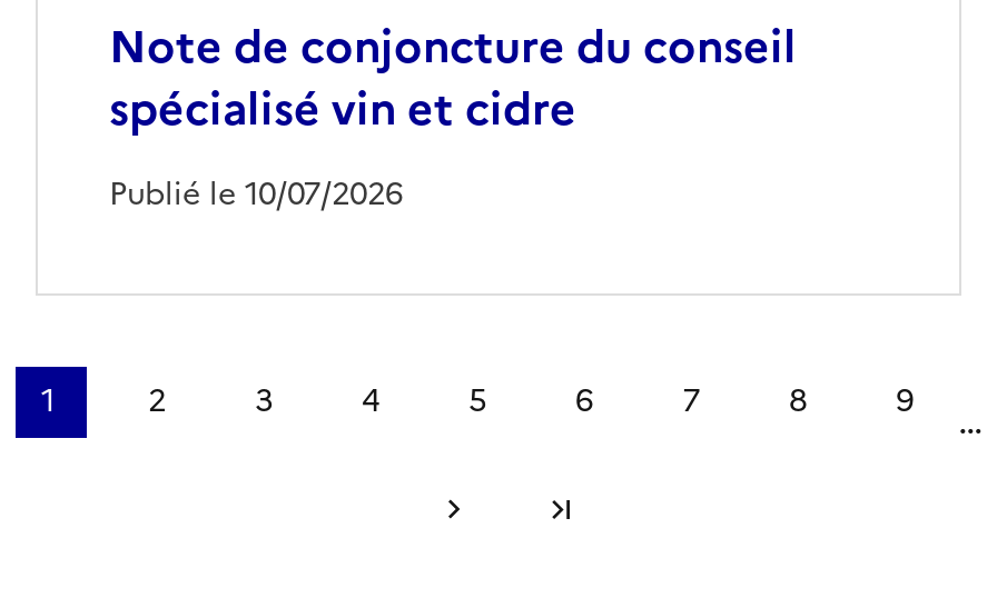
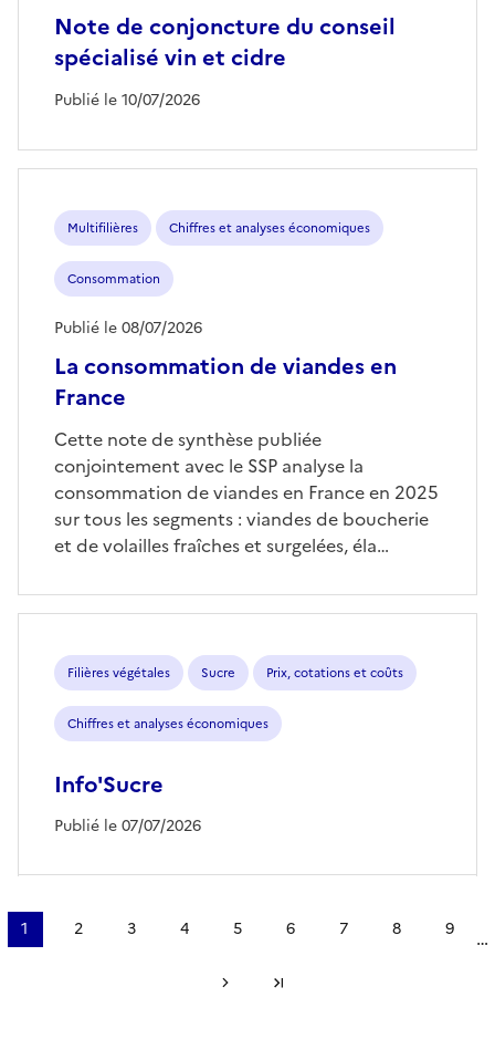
none -> [54,219,397,413] Multifilières | Chiffres et analyses économiques | Consommation | La consommation de viandes en | France
none -> [54,316,202,339] Publié le 08/07/2026
none -> [54,426,439,558] Cette note de synthèse publiée | conjointement avec le SSP analyse la | consommation de viandes en France en 2025 | sur tous les segments : viandes de boucherie | et de volailles fraîches et surgelées, éla…
none -> [54,664,403,838] Filières végétales | Sucre | Prix, cotations et coûts | Chiffres et analyses économiques | Info'Sucre | Publié le 07/07/2026

